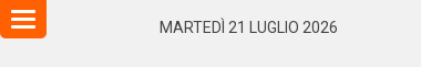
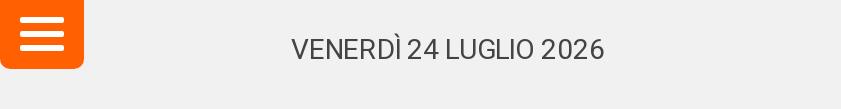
[159,19,337,36] MARTEDÌ 21 LUGLIO 2026 -> [291,33,605,65] VENERDÌ 24 LUGLIO 2026

